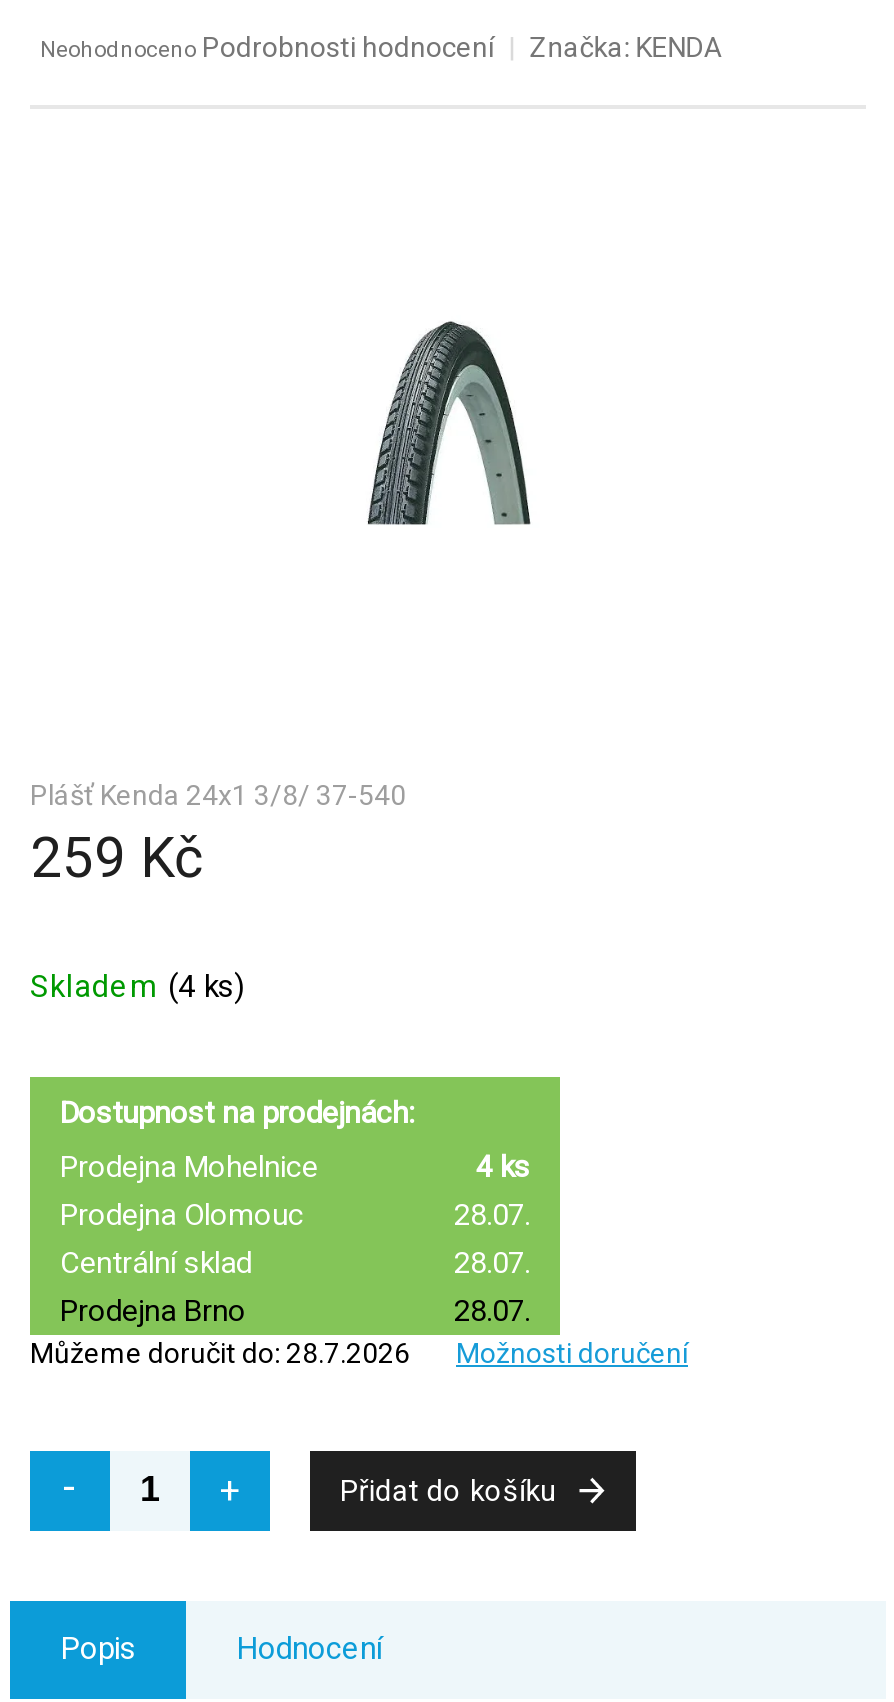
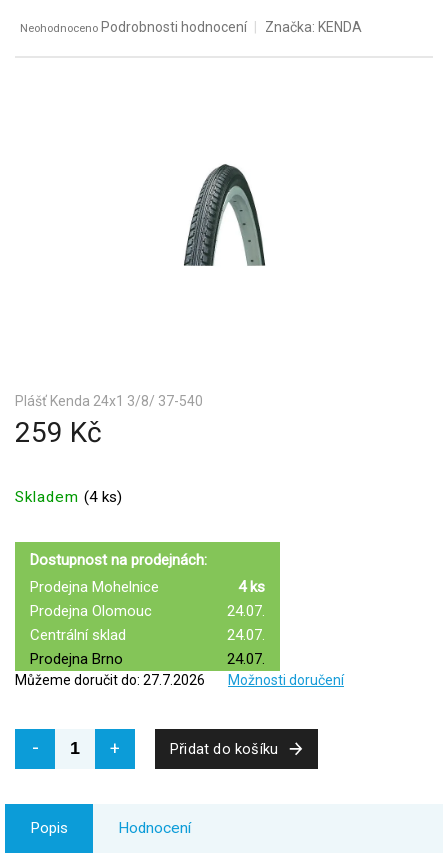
[454,1196,530,1232] 28.07. -> [227,601,265,619] 24.07.
[454,1244,530,1280] 28.07. -> [227,625,265,643] 24.07.
[454,1292,530,1328] 28.07. -> [227,649,265,667] 24.07.
[30,1336,410,1368] Můžeme doručit do: 28.7.2026 -> [15,671,205,687] Můžeme doručit do: 27.7.2026

